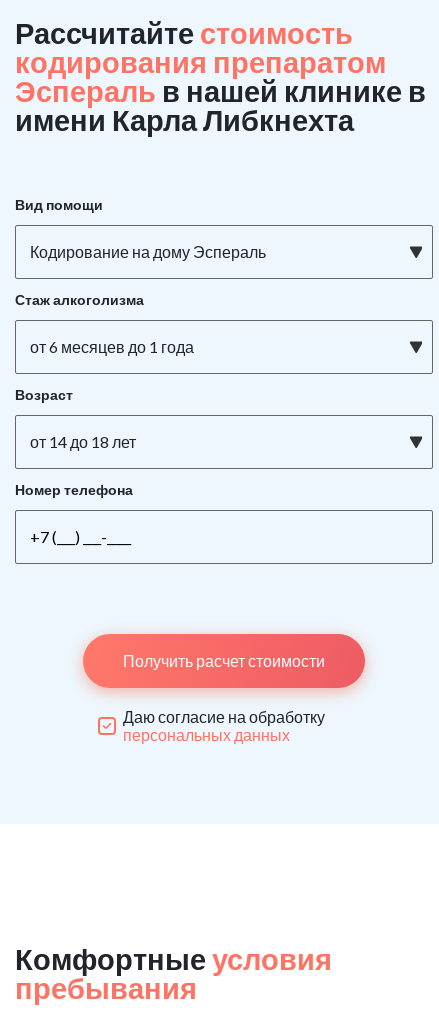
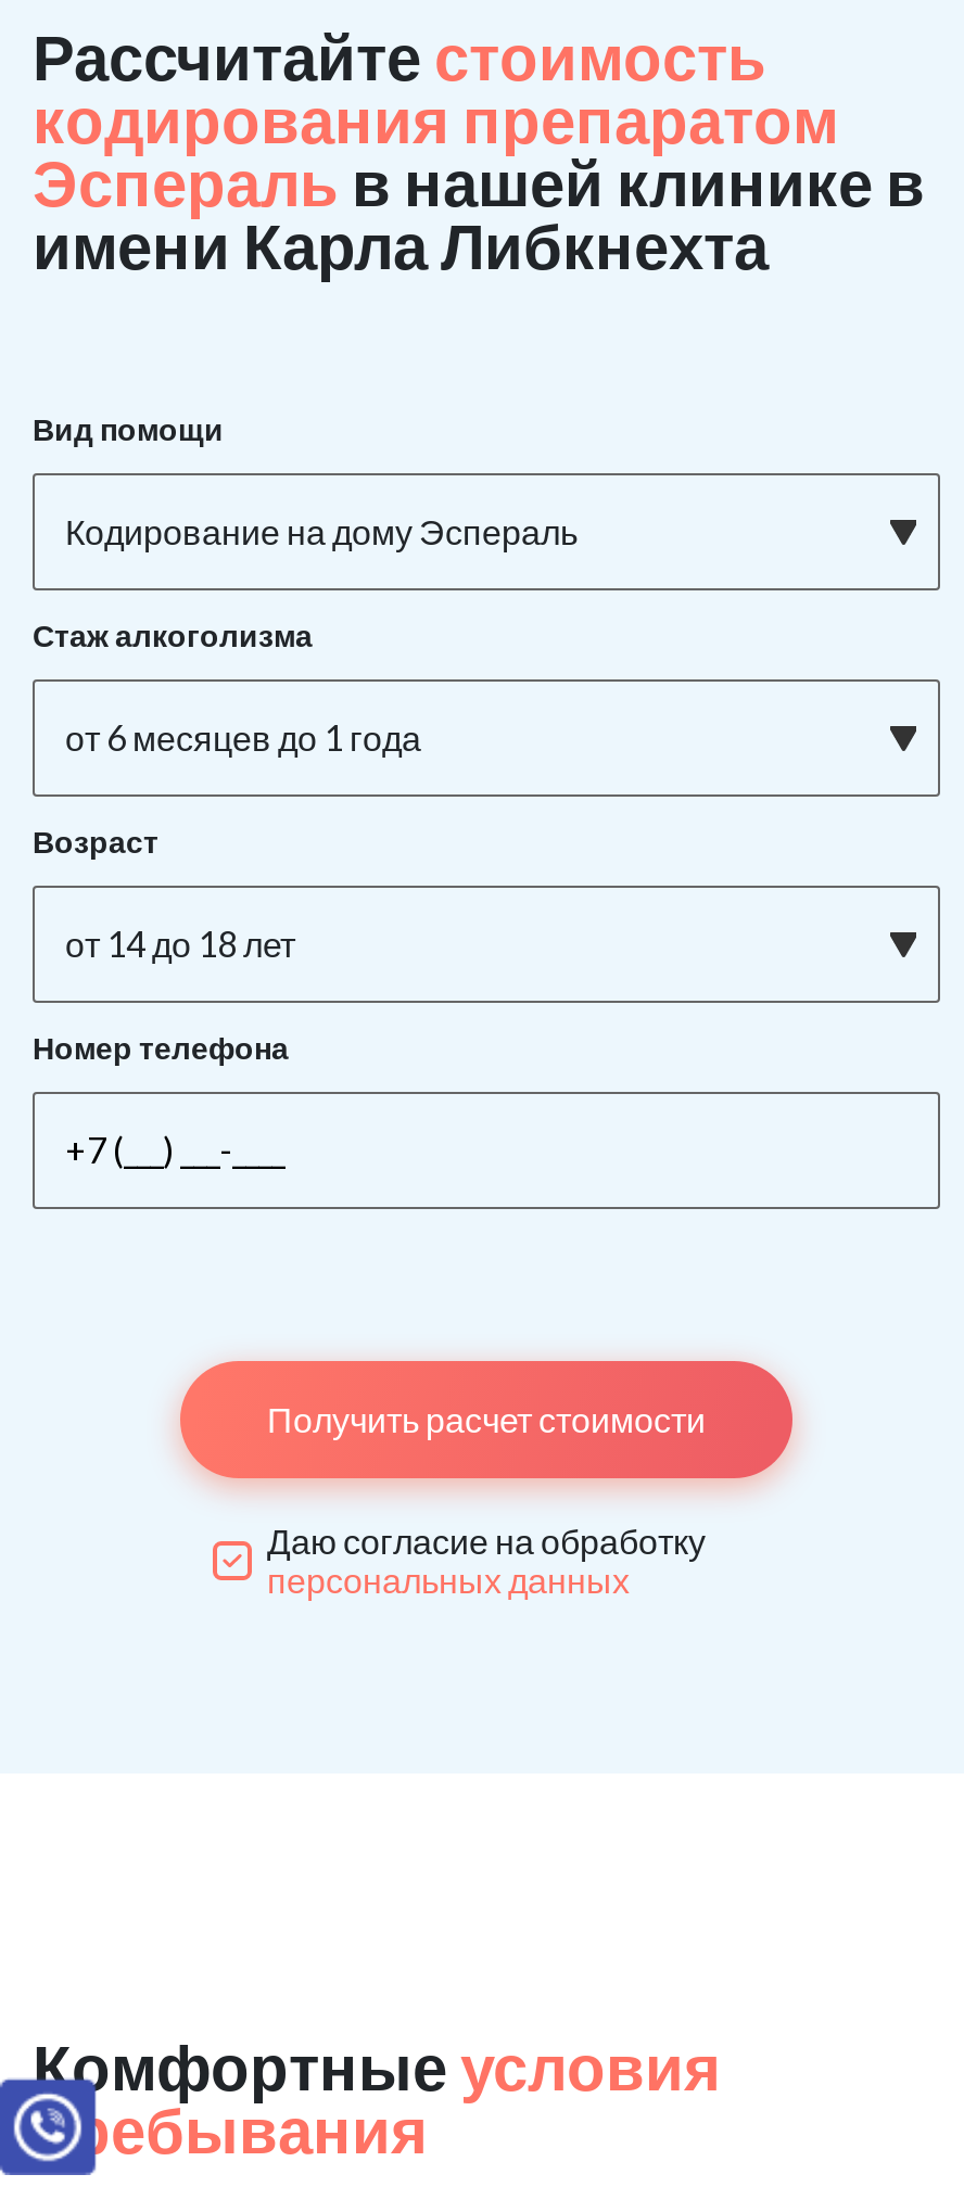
[3,965,41,1009] [image] -> [7,2077,93,2177] [image]

